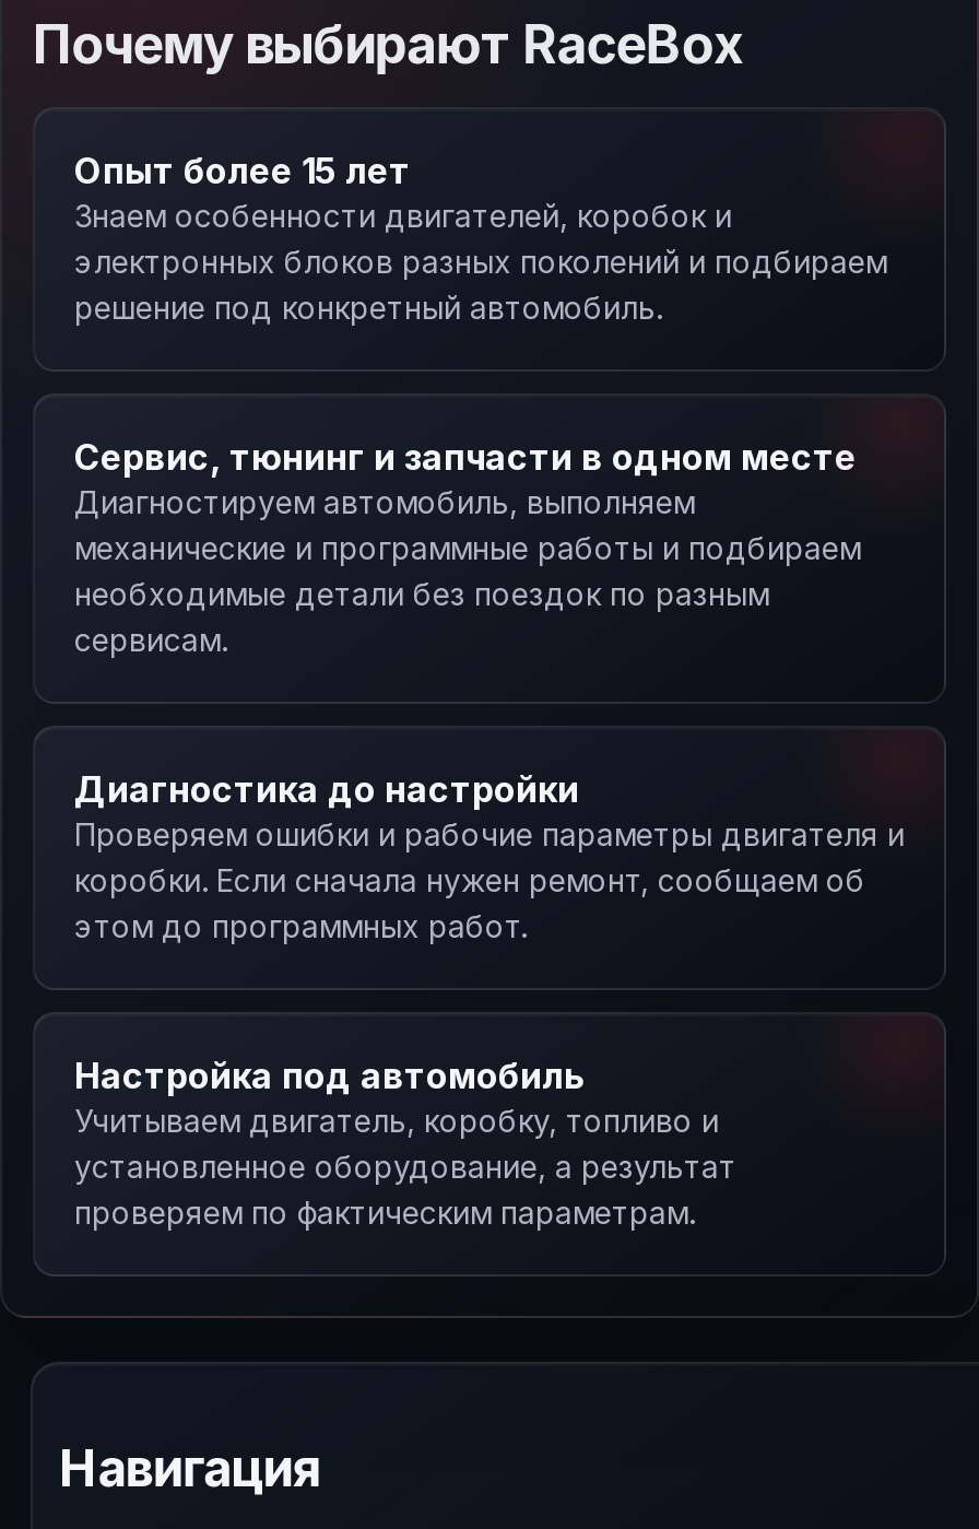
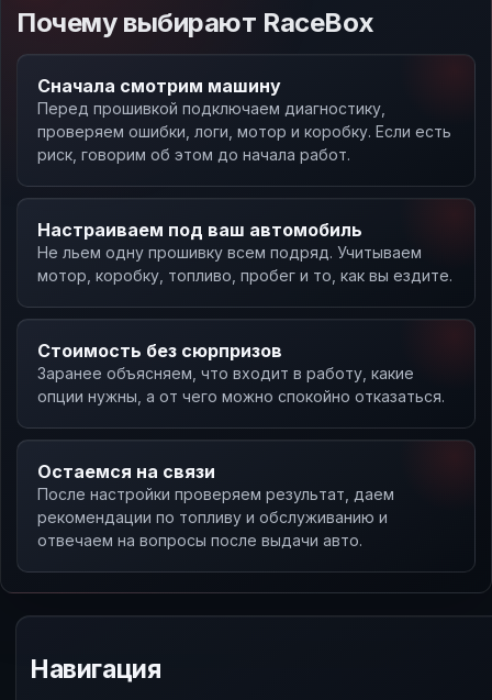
[74,149,887,326] Опыт более 15 лет | Знаем особенности двигателей, коробок и | электронных блоков разных поколений и подбираем | решение под конкретный автомобиль. -> [37,75,451,164] Сначала смотрим машину | Перед прошивкой подключаем диагностику, | проверяем ошибки, логи, мотор и коробку. Если есть | риск, говорим об этом до начала работ.
[74,435,861,658] Сервис, тюнинг и запчасти в одном месте | Диагностируем автомобиль, выполняем | механические и программные работы и подбираем | необходимые детали без поездок по разным | сервисам. -> [37,219,452,285] Настраиваем под ваш автомобиль | Не льем одну прошивку всем подряд. Учитываем | мотор, коробку, топливо, пробег и то, как вы ездите.
[74,767,905,944] Диагностика до настройки | Проверяем ошибки и рабочие параметры двигателя и | коробки. Если сначала нужен ремонт, сообщаем об | этом до программных работ. -> [37,340,445,405] Стоимость без сюрпризов | Заранее объясняем, что входит в работу, какие | опции нужны, а от чего можно спокойно отказаться.
[74,1054,736,1231] Настройка под автомобиль | Учитываем двигатель, коробку, топливо и | установленное оборудование, а результат | проверяем по фактическим параметрам. -> [37,460,394,549] Остаемся на связи | После настройки проверяем результат, даем | рекомендации по топливу и обслуживанию и | отвечаем на вопросы после выдачи авто.

